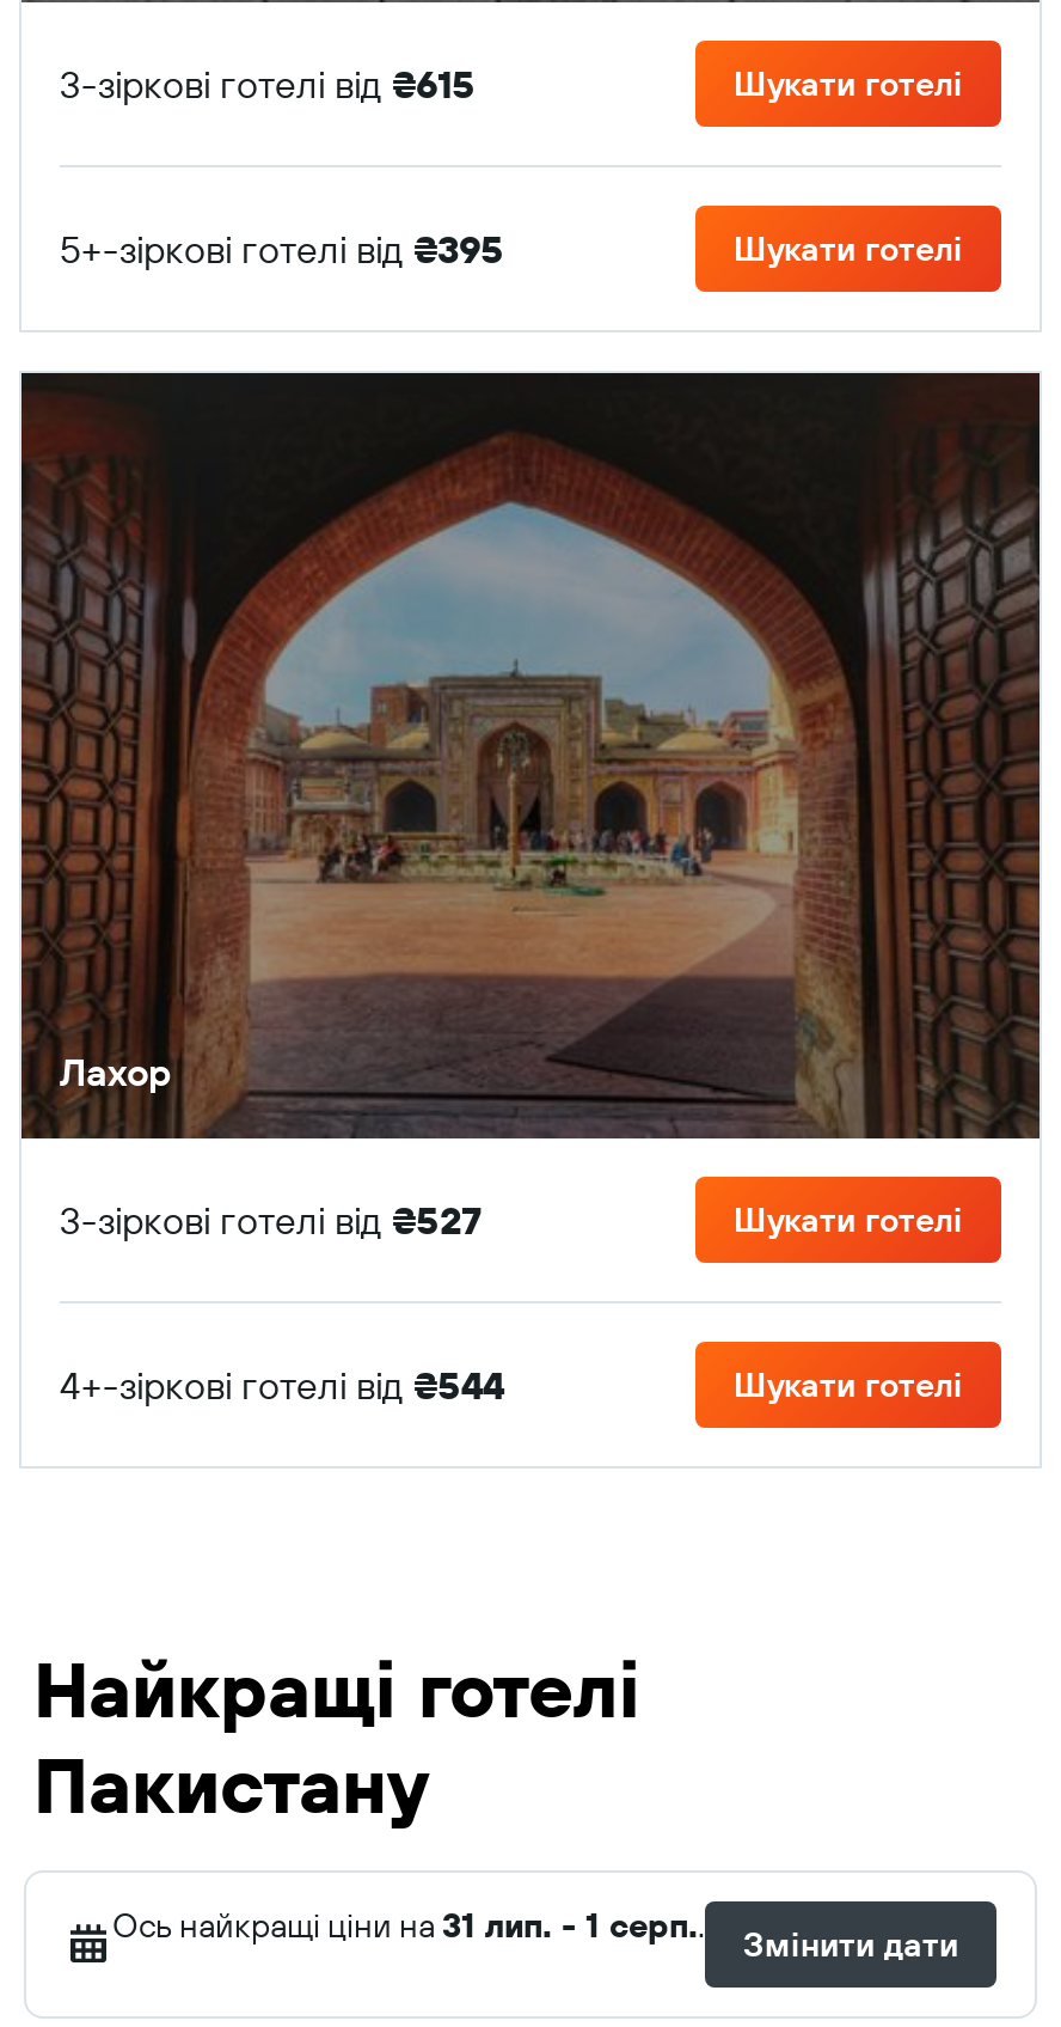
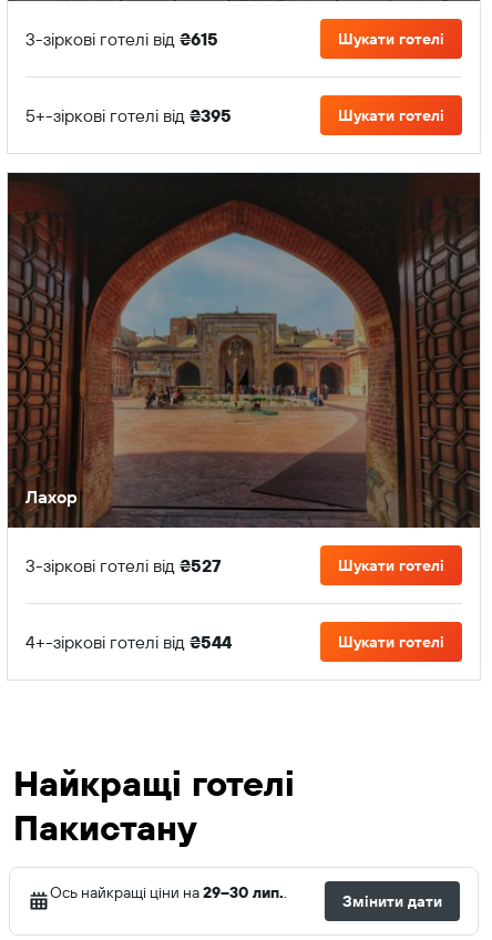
[112,1903,705,1946] Ось найкращі ціни на 31 лип. - 1 серп.. -> [50,882,287,902] Ось найкращі ціни на 29–30 лип..

